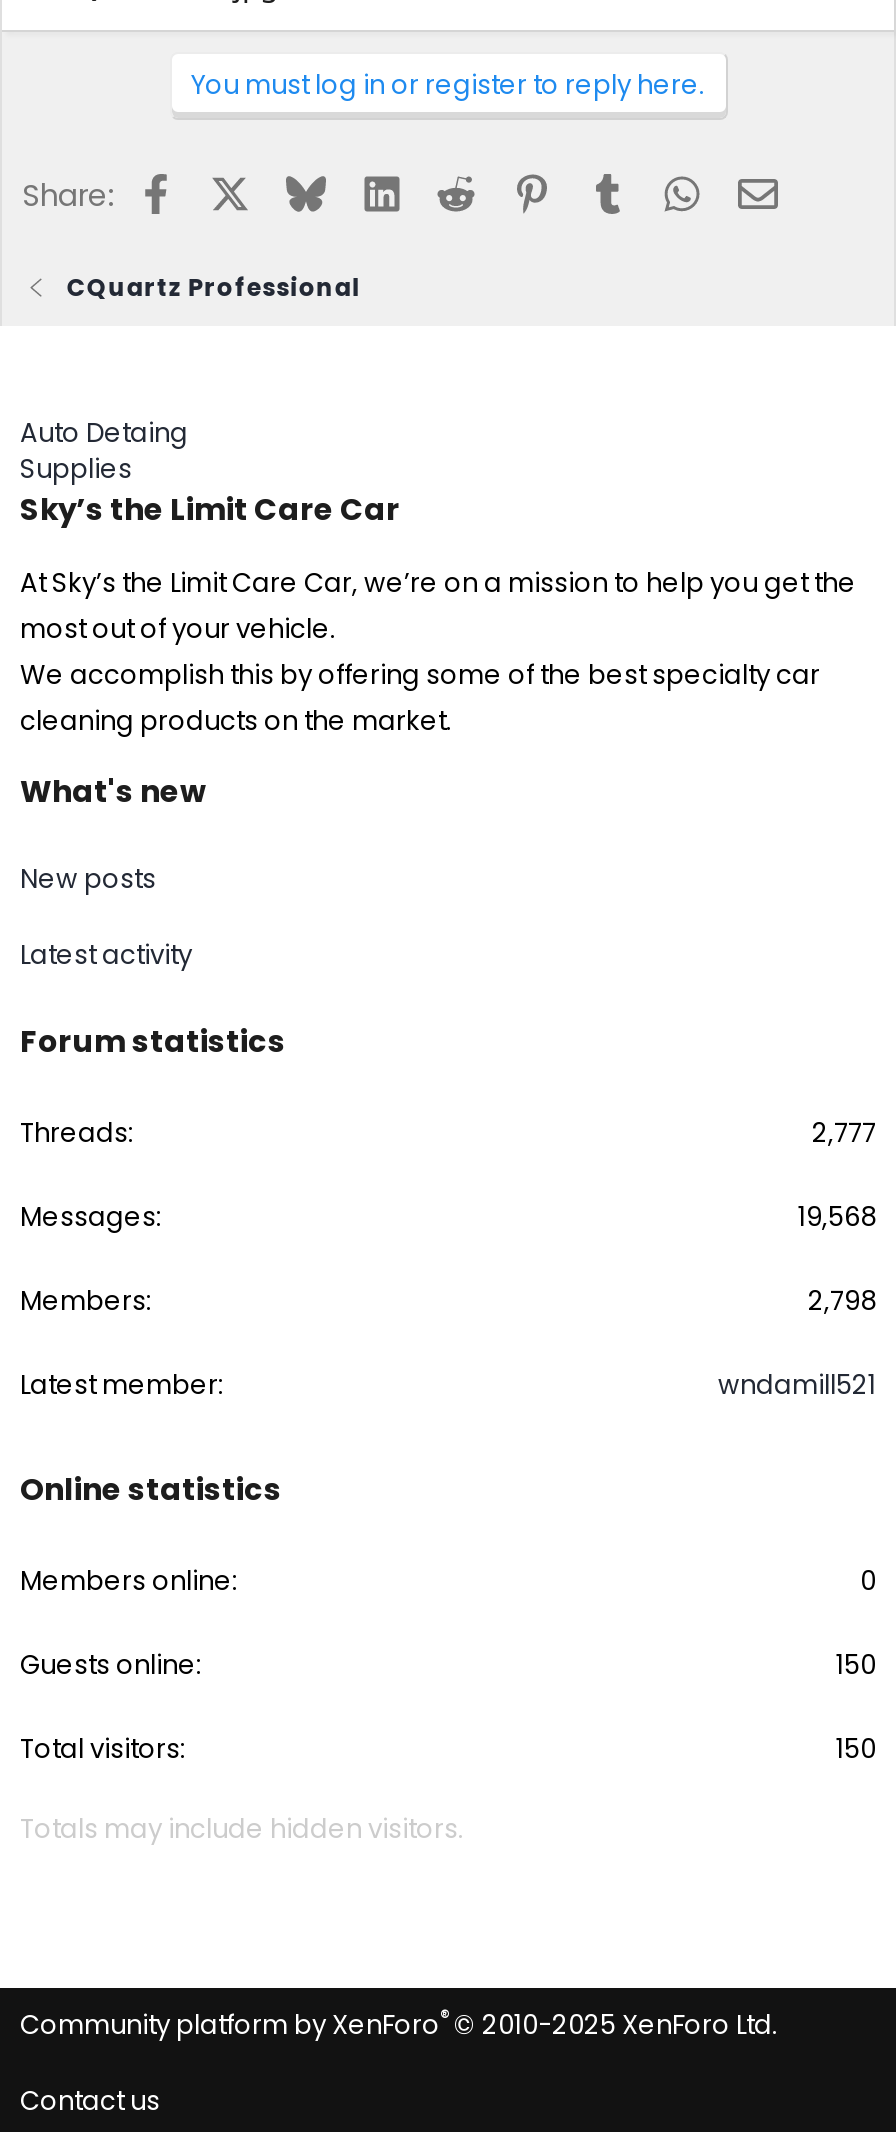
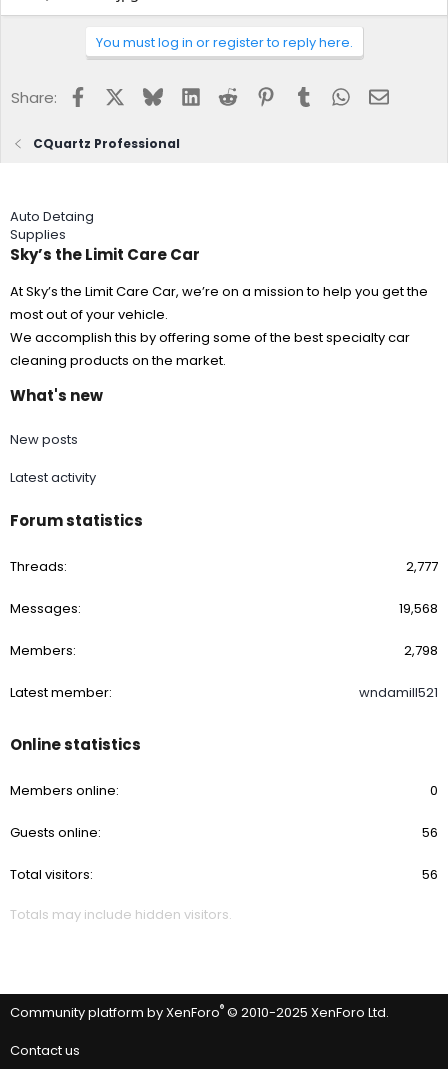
[836,1646,876,1684] 150 -> [422,823,438,842] 56
[836,1730,876,1768] 150 -> [422,865,438,884] 56

